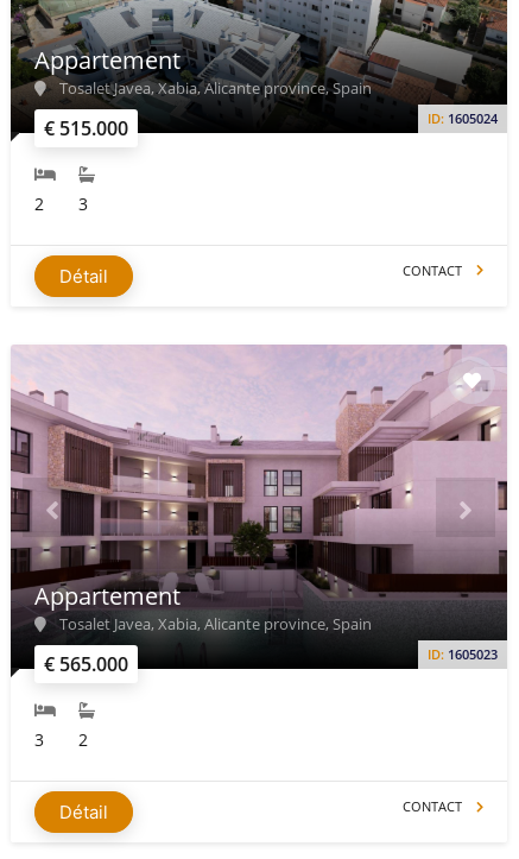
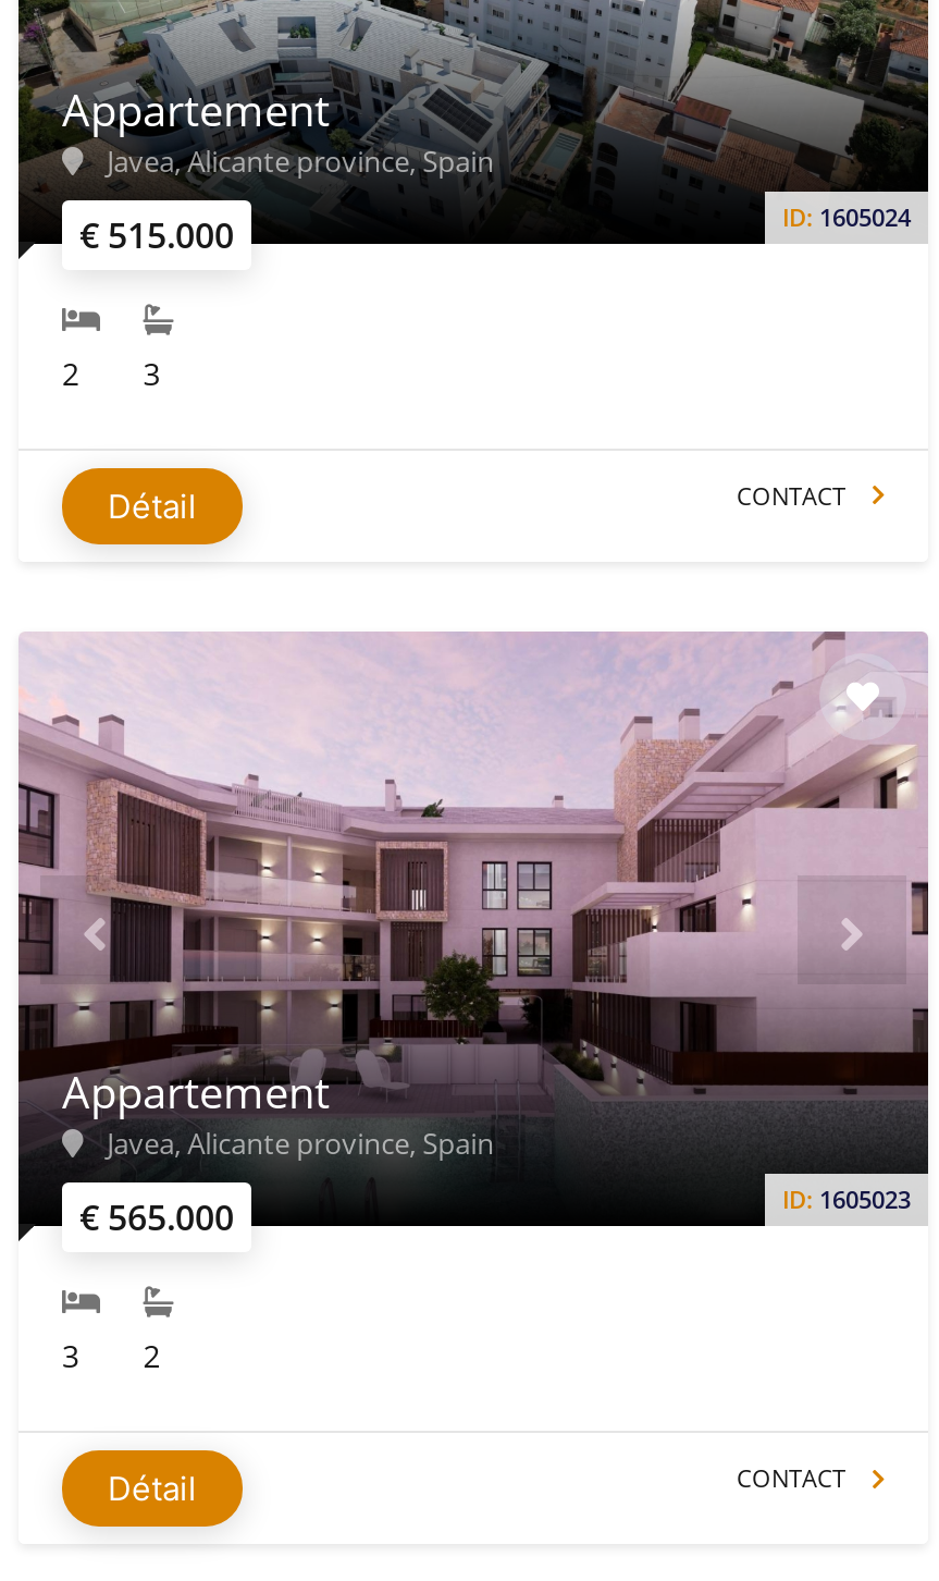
[55,77,371,99] Tosalet Javea, Xabia, Alicante province, Spain -> [100,142,494,181] Javea, Alicante province, Spain
[55,614,371,635] Tosalet Javea, Xabia, Alicante province, Spain -> [100,1125,494,1164] Javea, Alicante province, Spain

